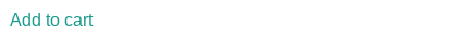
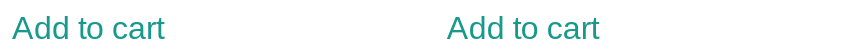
none -> [447,11,599,45] Add to cart

